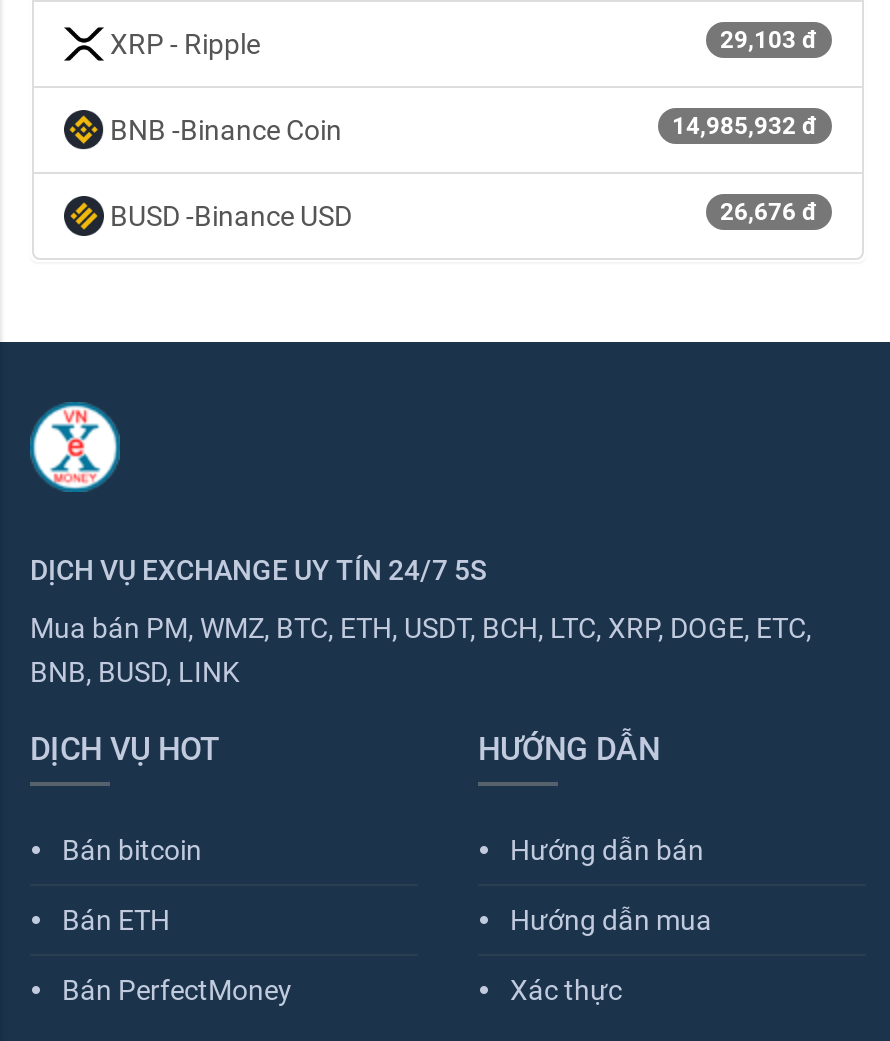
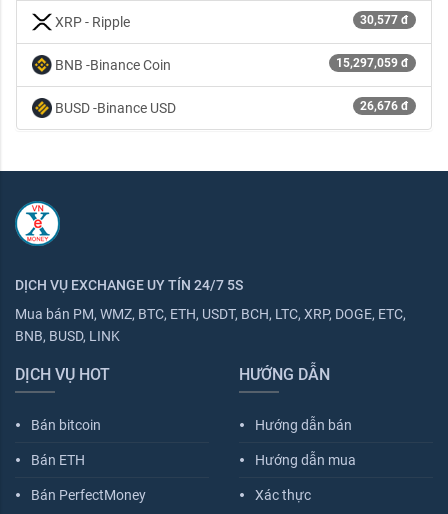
[720,26,818,54] 29,103 đ -> [360,13,409,27] 30,577 đ
[672,112,818,140] 14,985,932 đ -> [336,56,409,70] 15,297,059 đ

